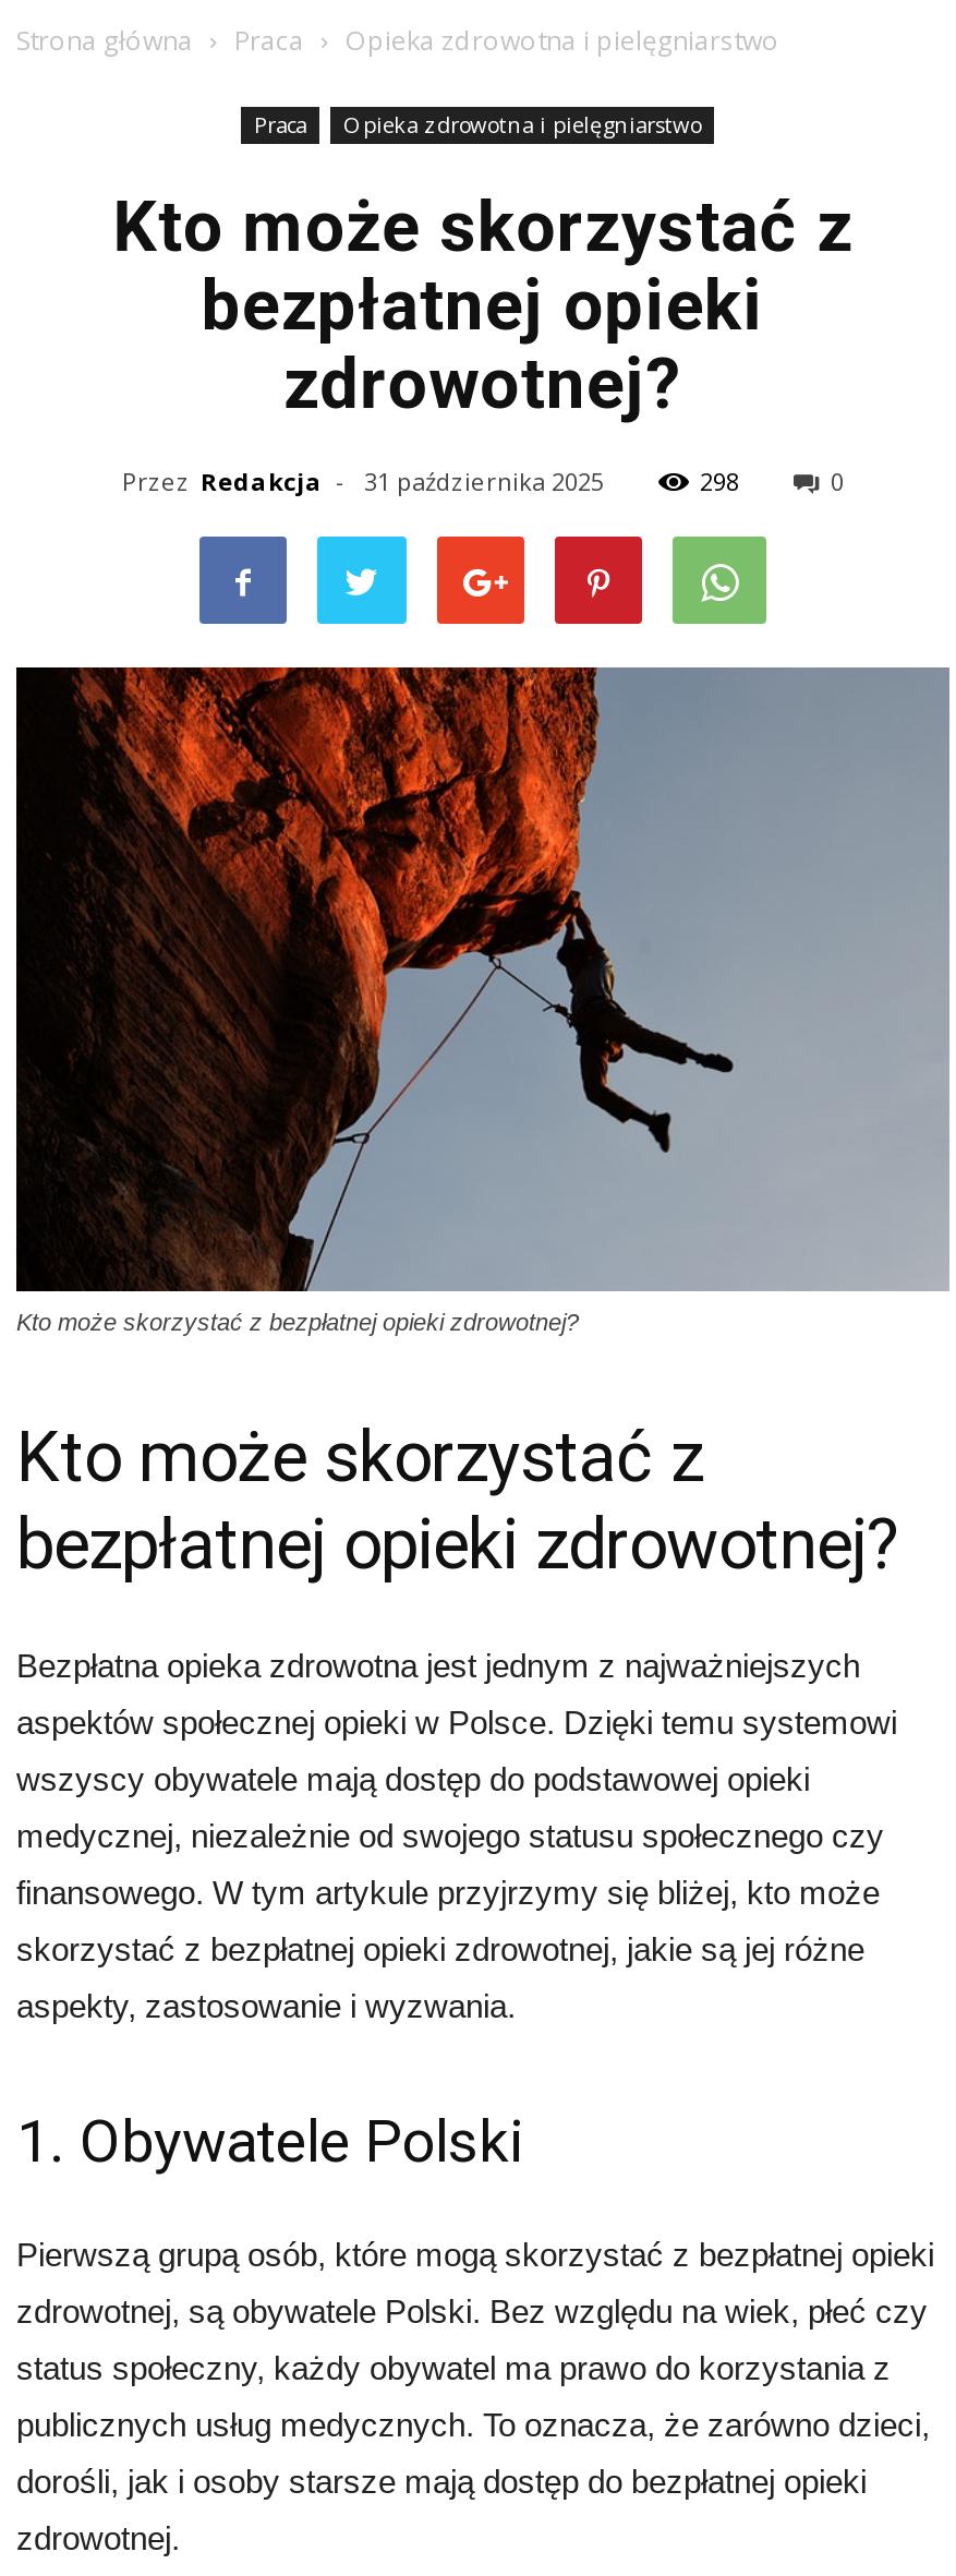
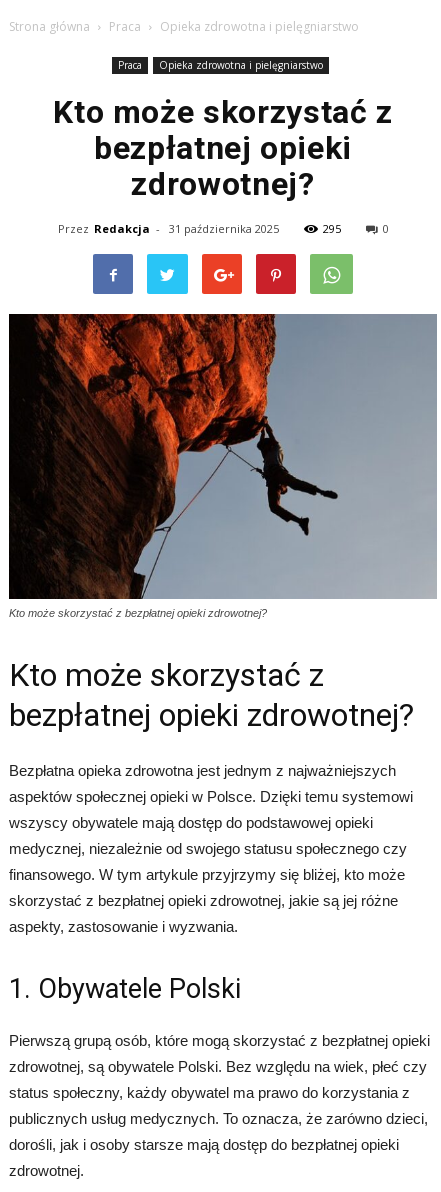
[700,465,739,497] 298 -> [322,221,340,236] 295

